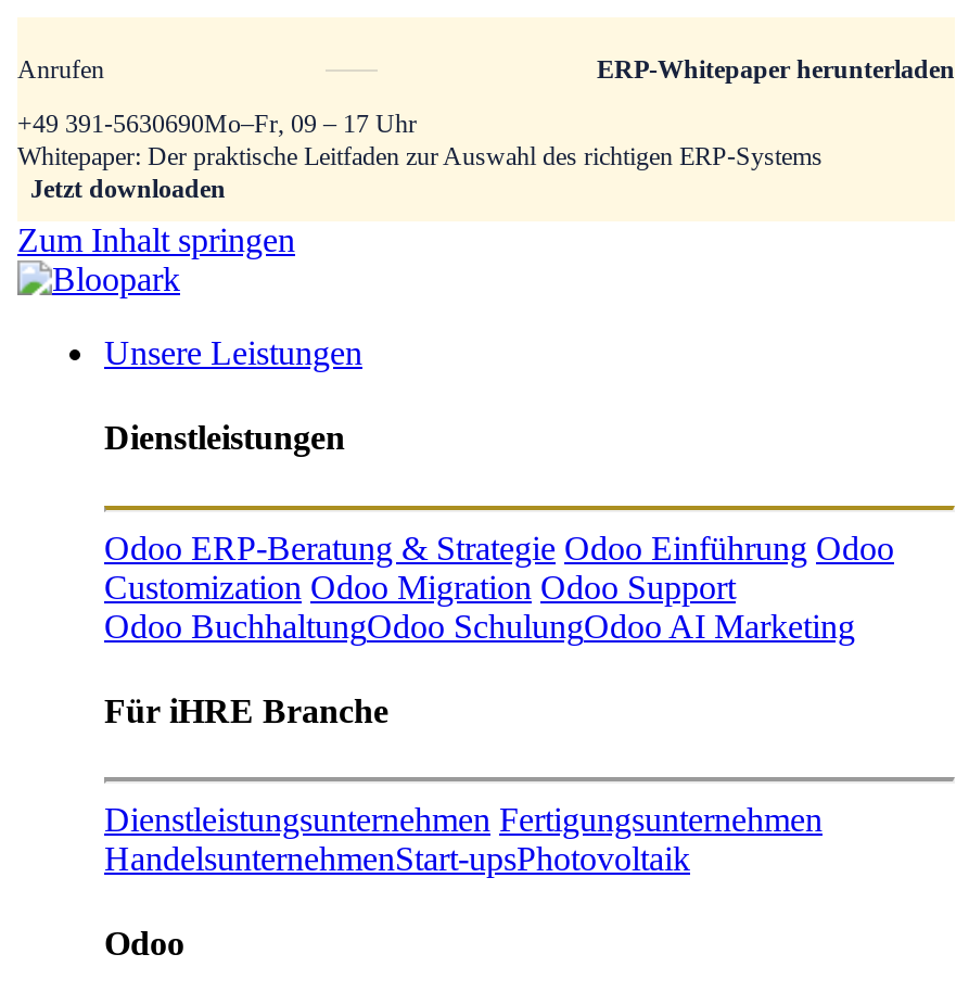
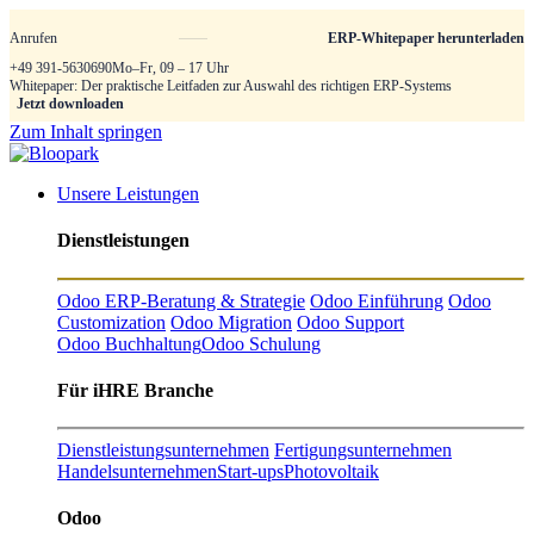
[104,607,855,644] Odoo BuchhaltungOdoo SchulungOdoo AI Marketing -> [57,333,321,353] Odoo BuchhaltungOdoo Schulung

